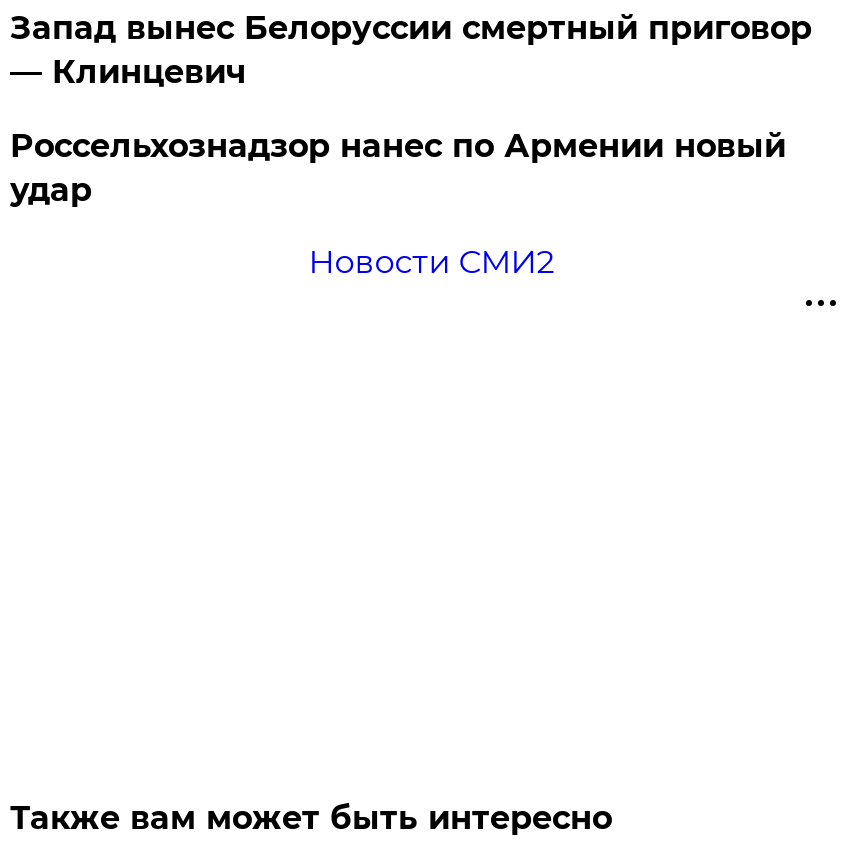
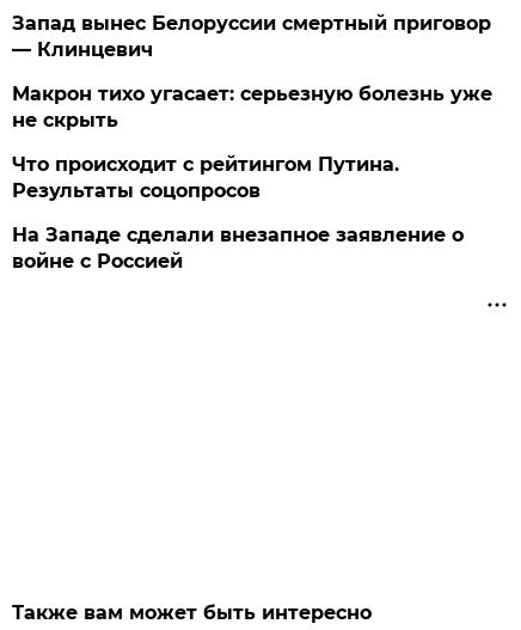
[10,127,786,281] Россельхознадзор нанес по Армении новый | удар | Новости СМИ2 -> [12,82,493,273] Макрон тихо угасает: серьезную болезнь уже | не скрыть | Что происходит с рейтингом Путина. | Результаты соцопросов | На Западе сделали внезапное заявление о | войне с Россией

